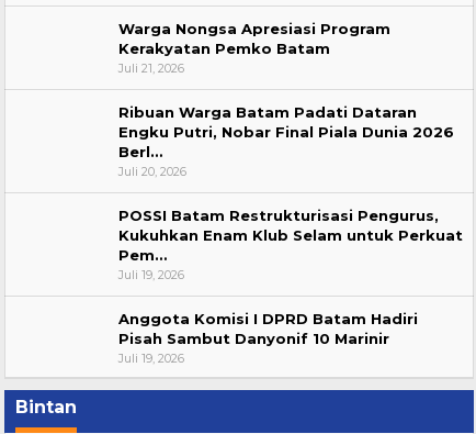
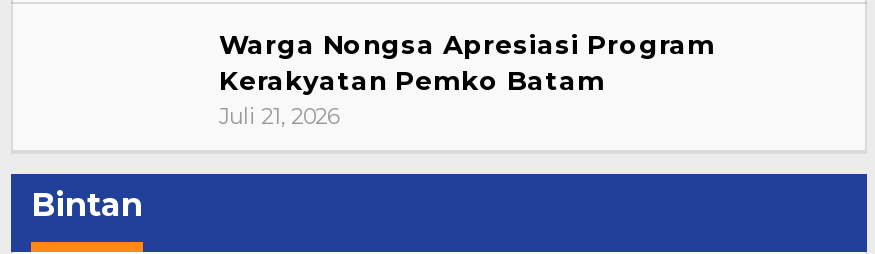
[118,103,463,365] Ribuan Warga Batam Padati Dataran | Engku Putri, Nobar Final Piala Dunia 2026 | Berl… | Juli 20, 2026 | POSSI Batam Restrukturisasi Pengurus, | Kukuhkan Enam Klub Selam untuk Perkuat | Pem… | Juli 19, 2026 | Anggota Komisi I DPRD Batam Hadiri | Pisah Sambut Danyonif 10 Marinir | Juli 19, 2026 -> none

